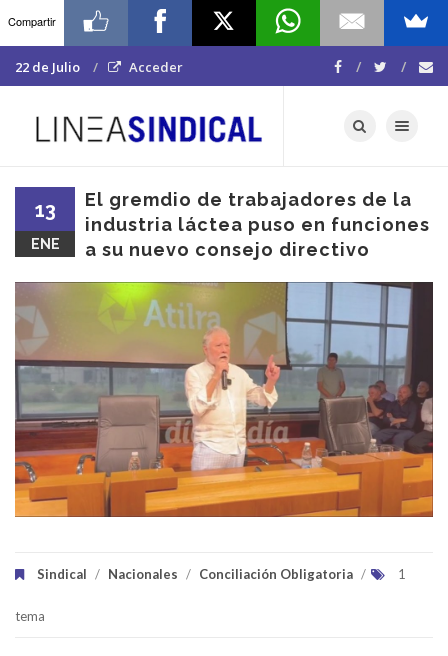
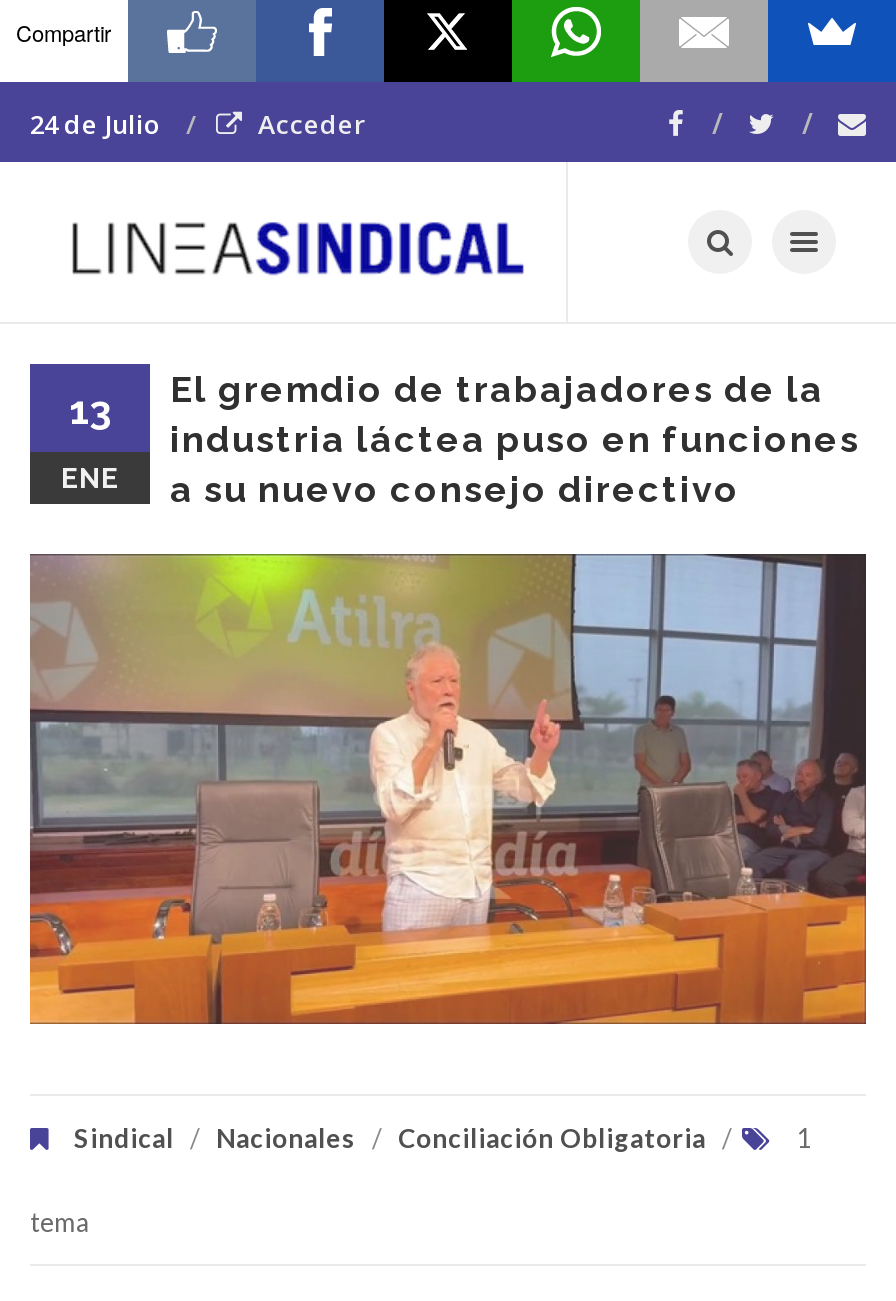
[15,58,83,76] 22 de Julio -> [30,106,166,142] 24 de Julio

